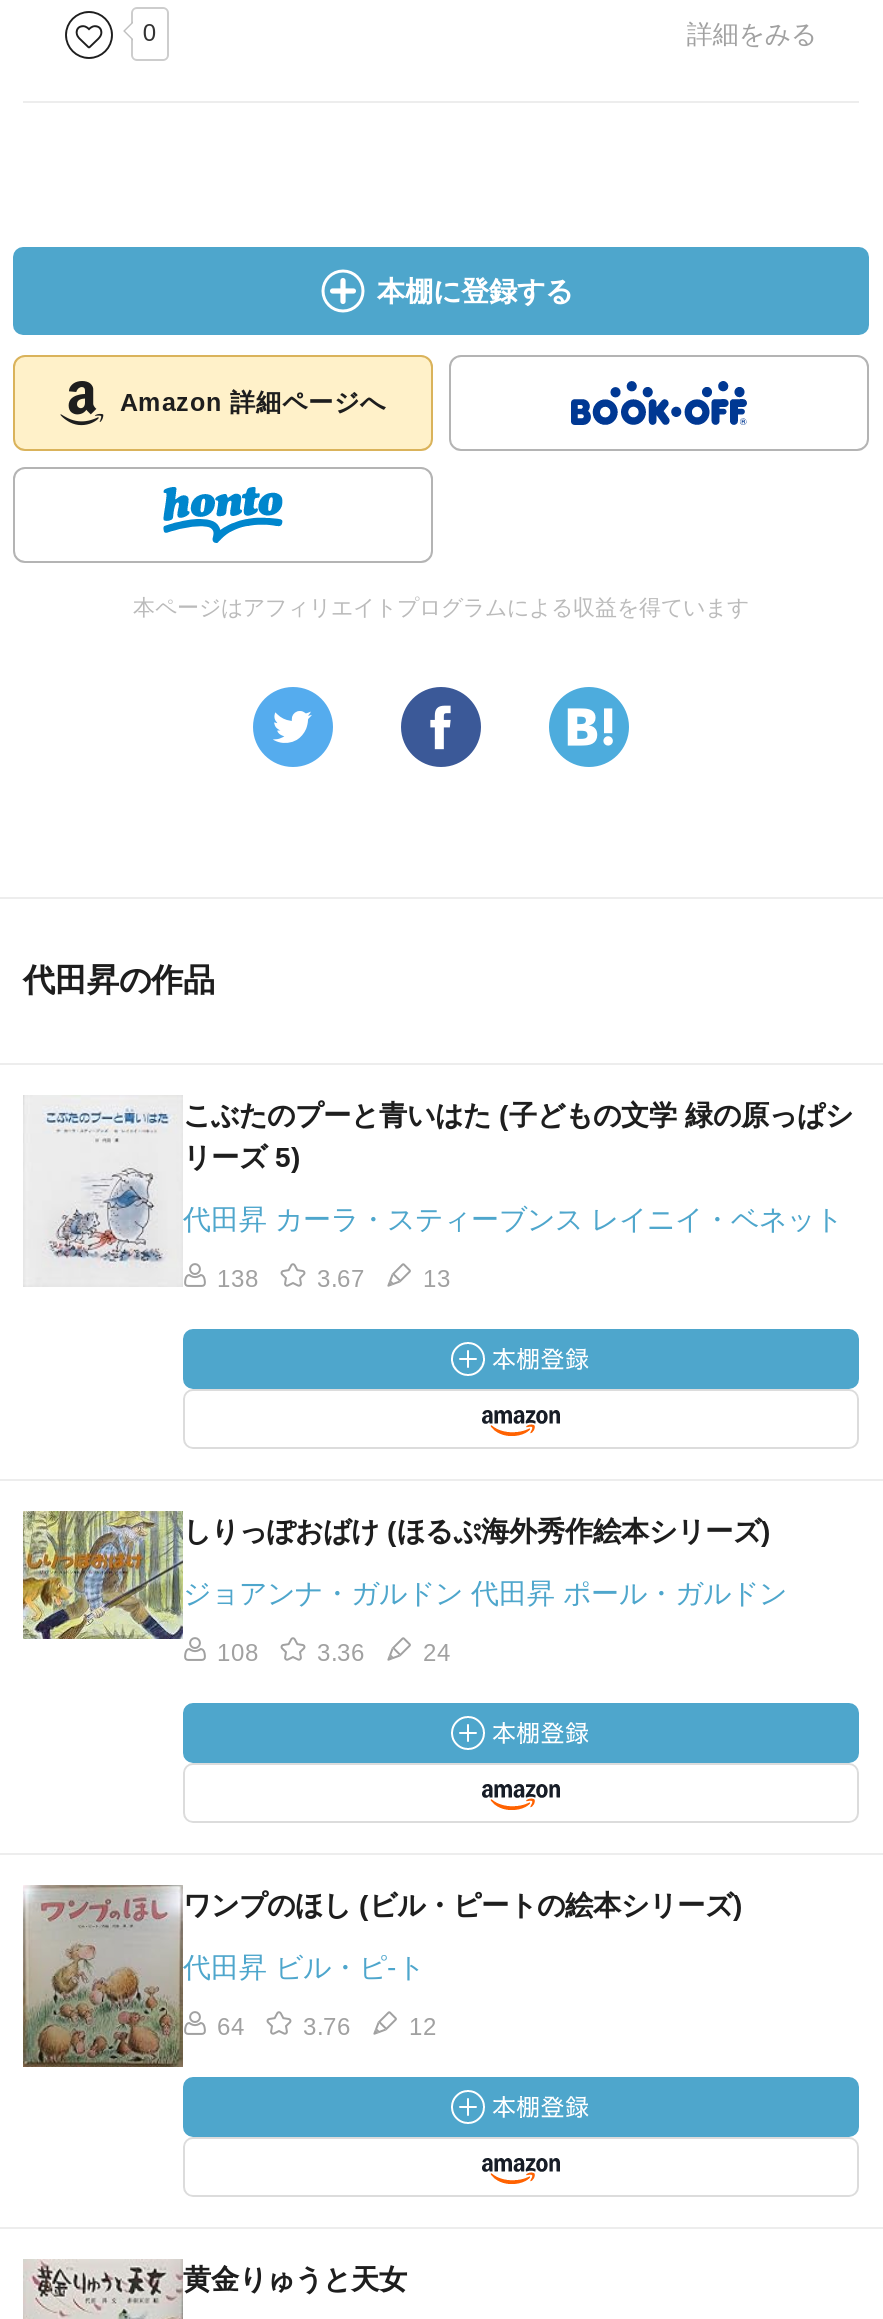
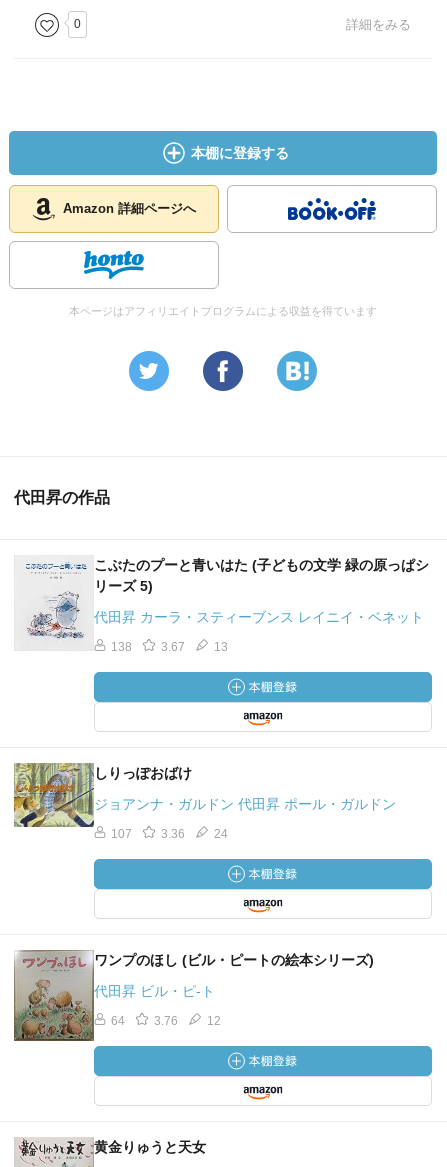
[183,1515,771,1547] しりっぽおばけ (ほるぷ海外秀作絵本シリーズ) -> [94,765,192,781] しりっぽおばけ
[217,1639,259,1667] 108 -> [111,827,132,841] 107

